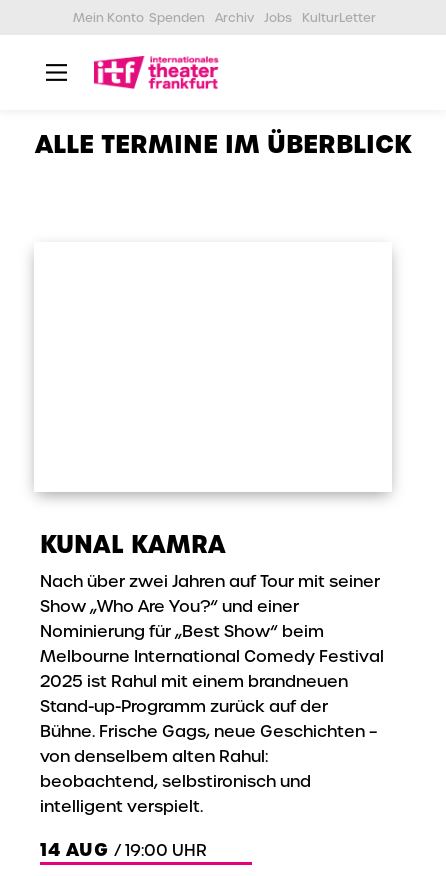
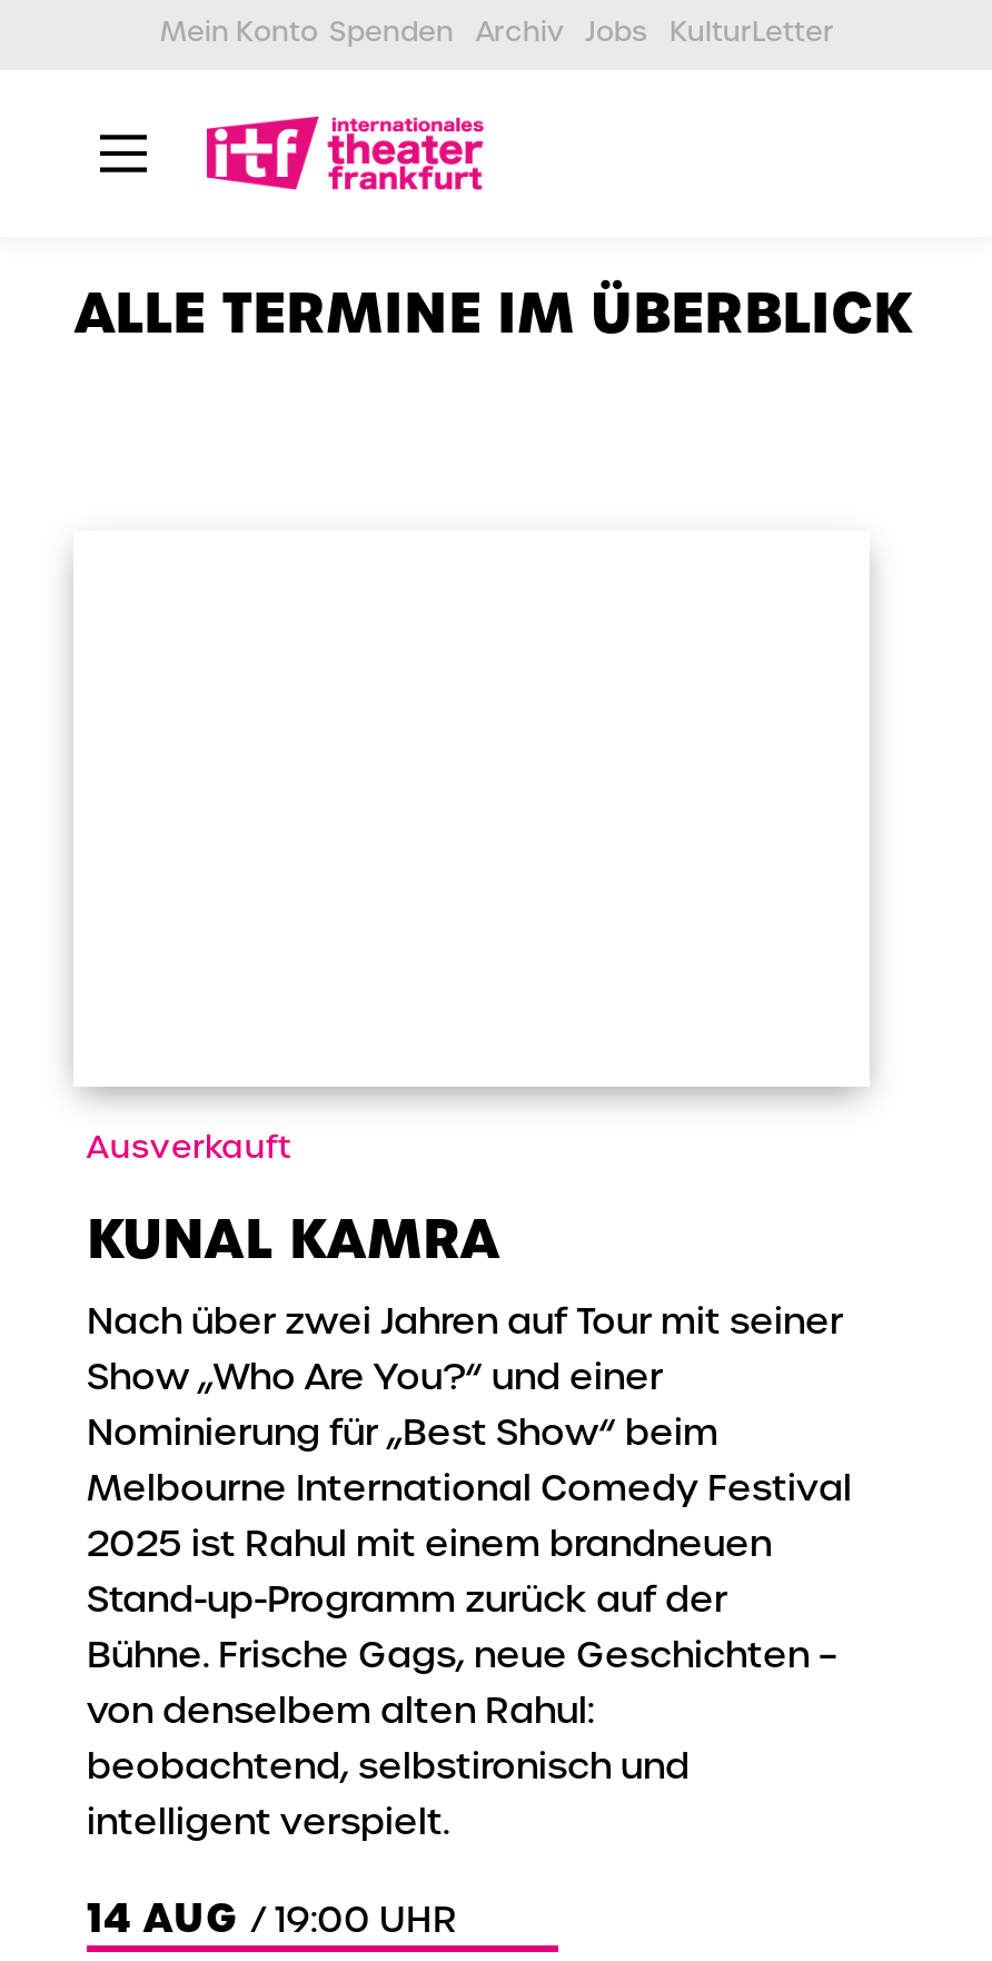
none -> [87,1127,292,1167] Ausverkauft

